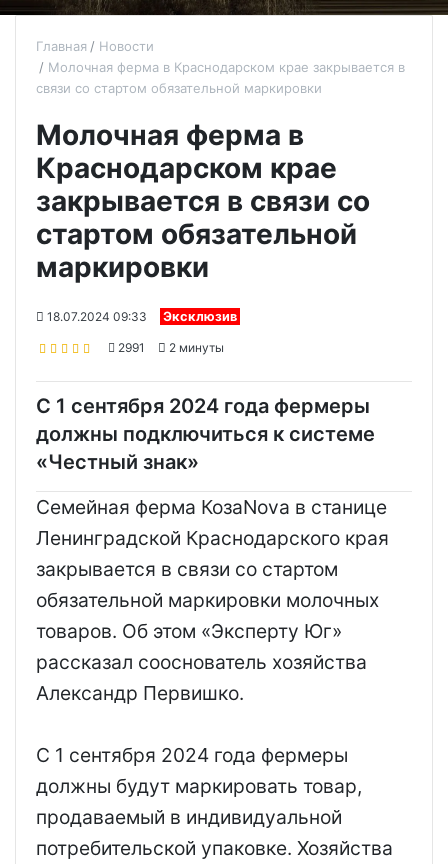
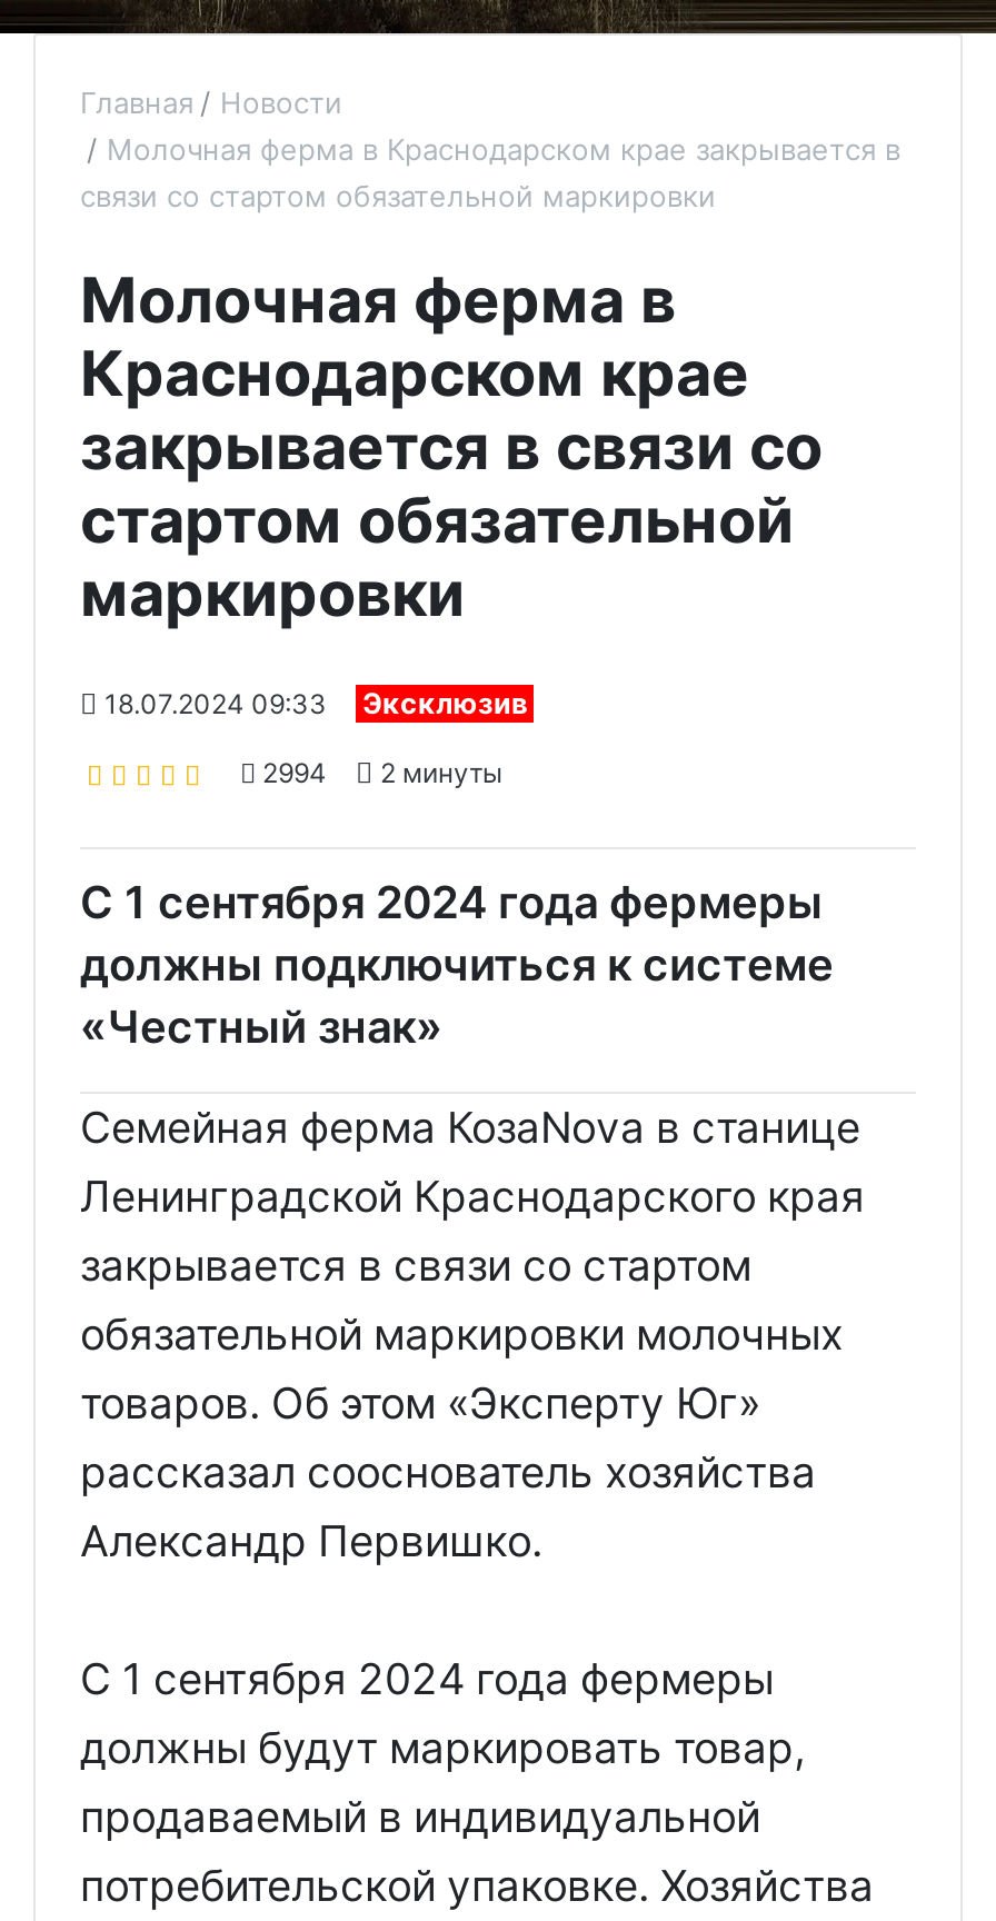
[115,340,145,355] 2991 -> [256,757,327,790] 2994

